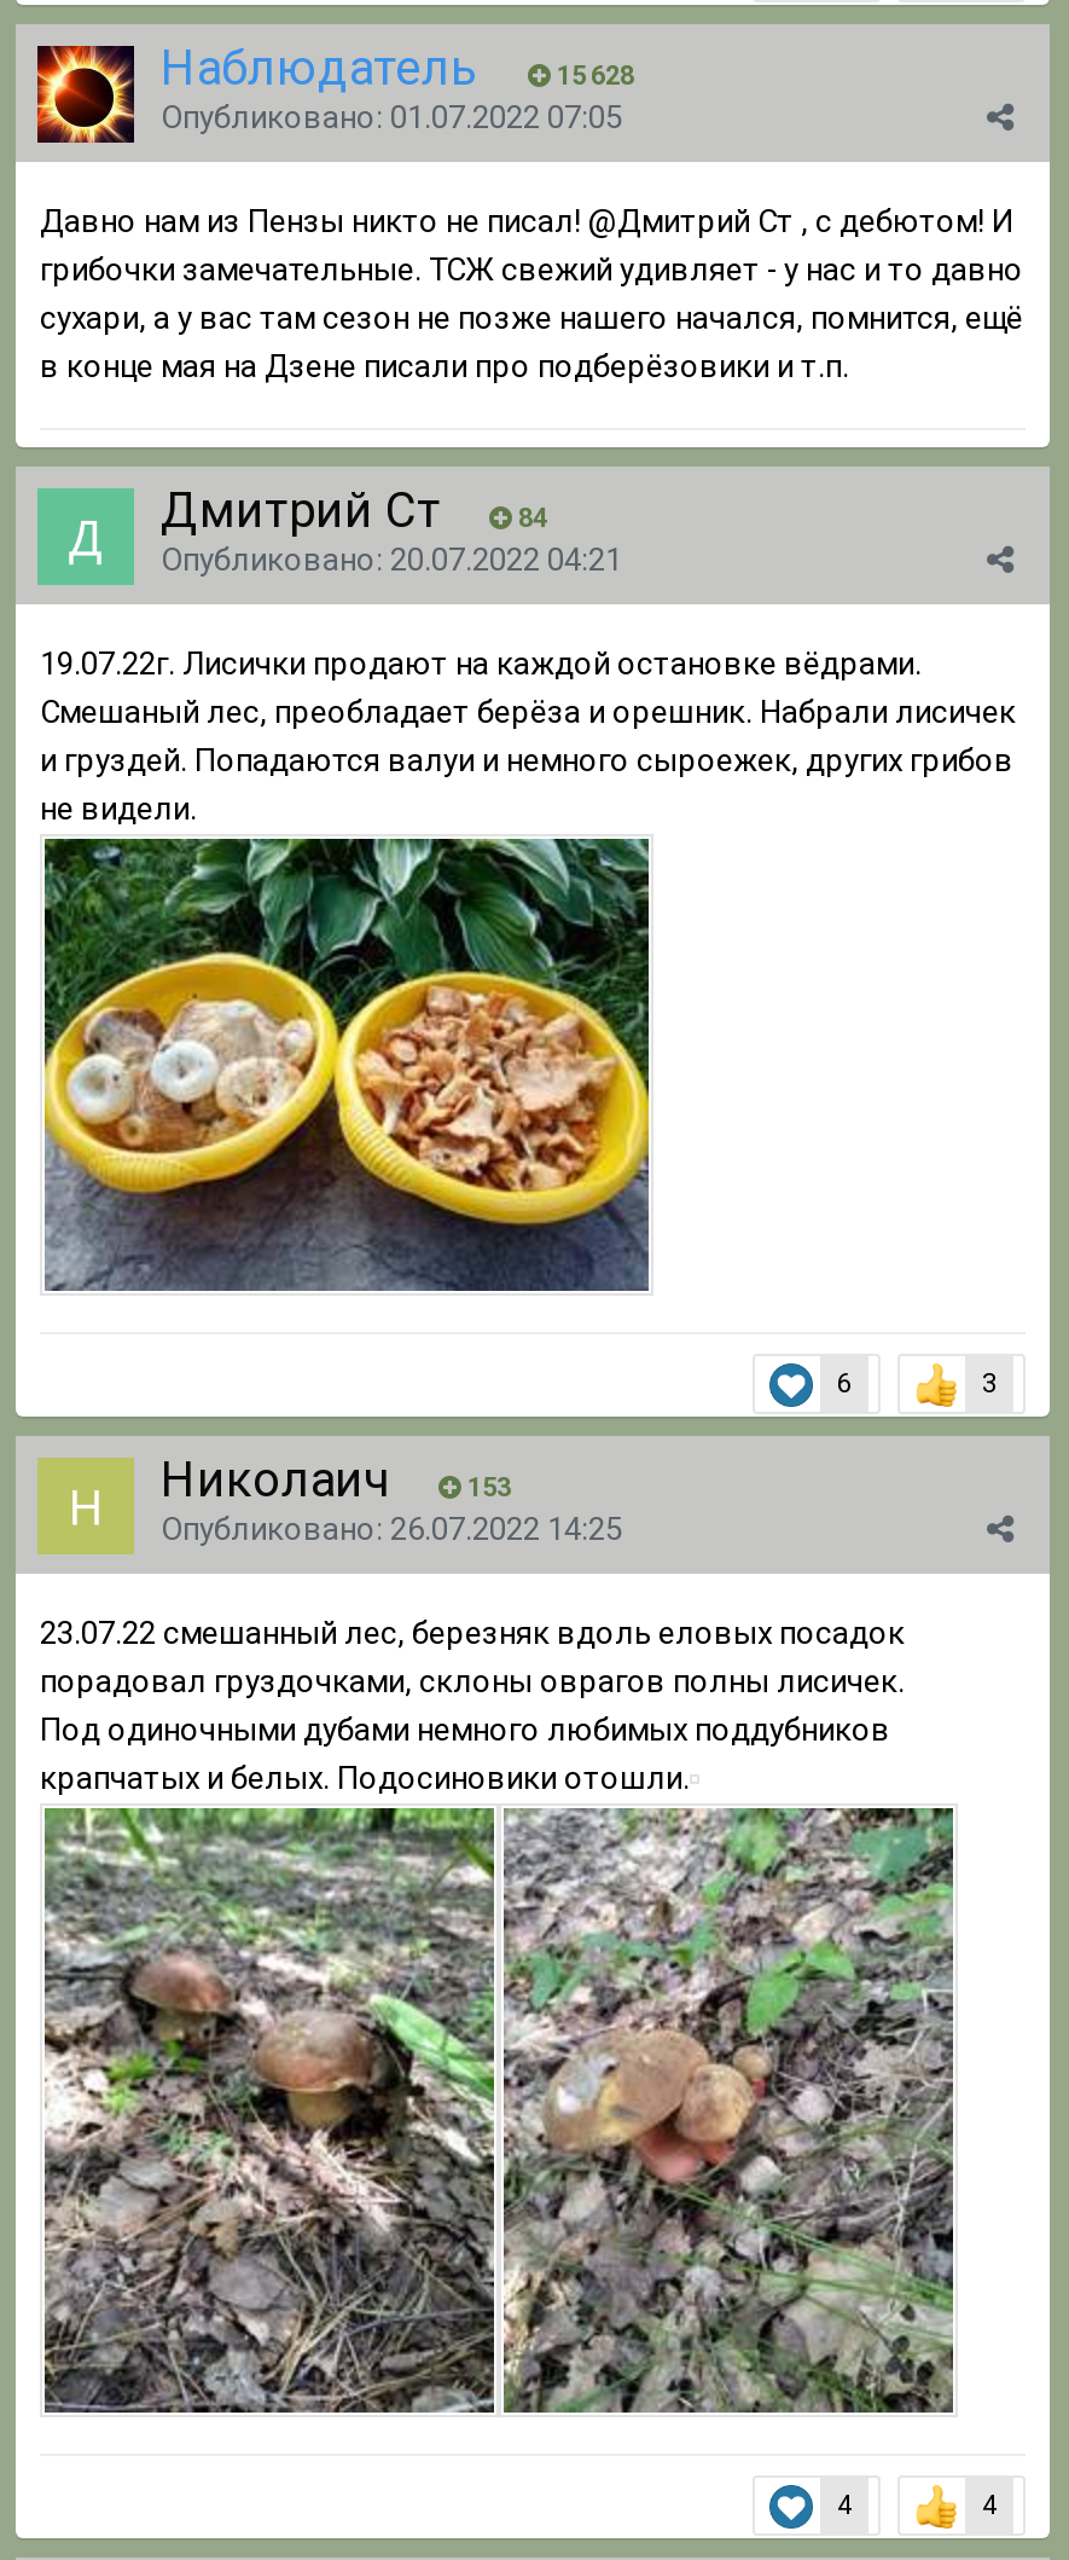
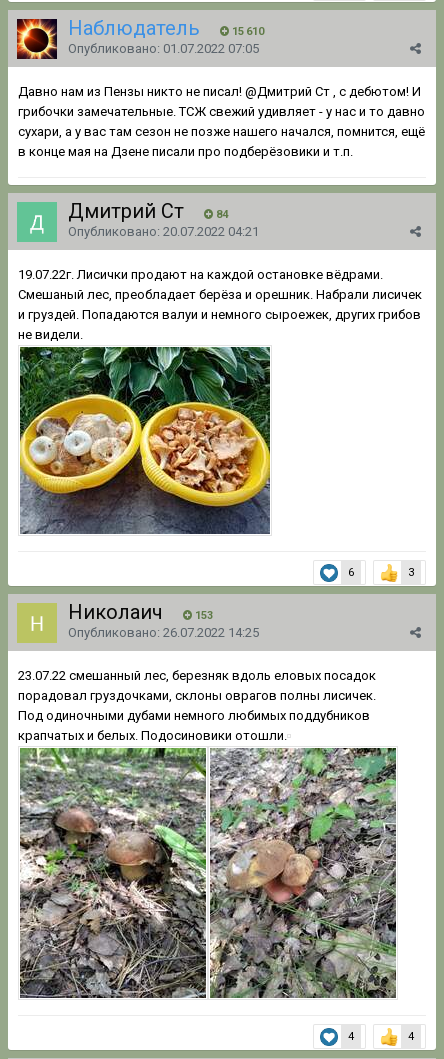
[550,60,634,91] 15 628 -> [229,25,264,38] 15 610

